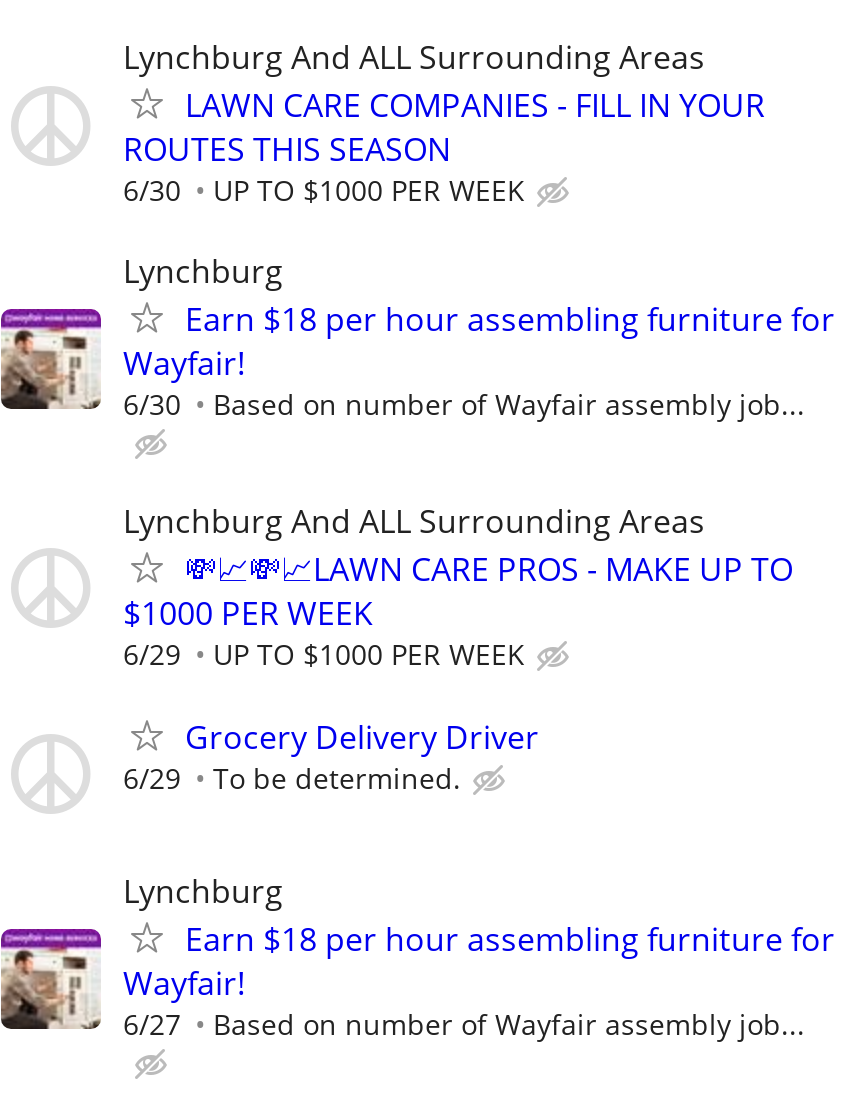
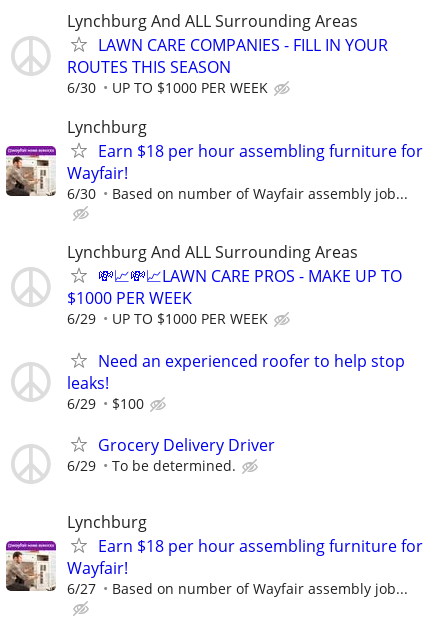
none -> [67,350,405,413] Need an experienced roofer to help stop | leaks! | 6/29 | $100

